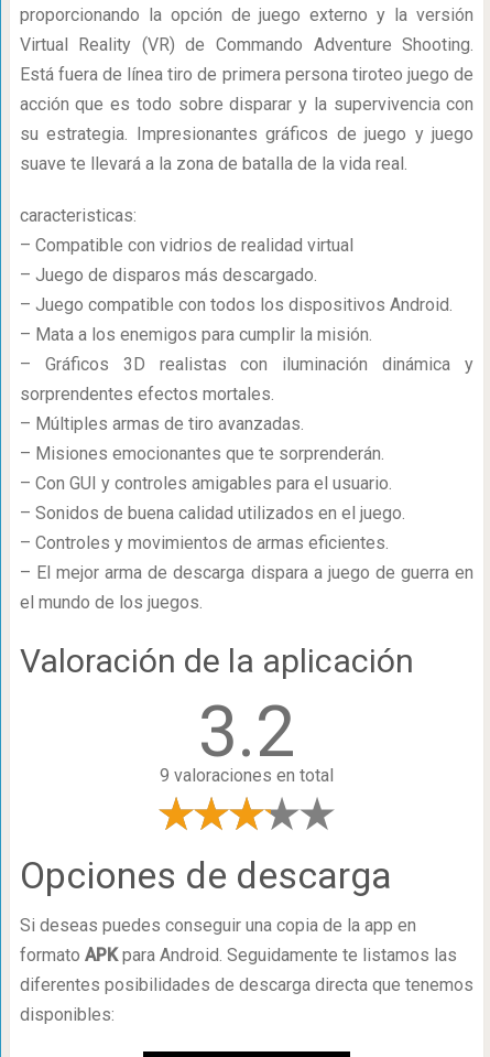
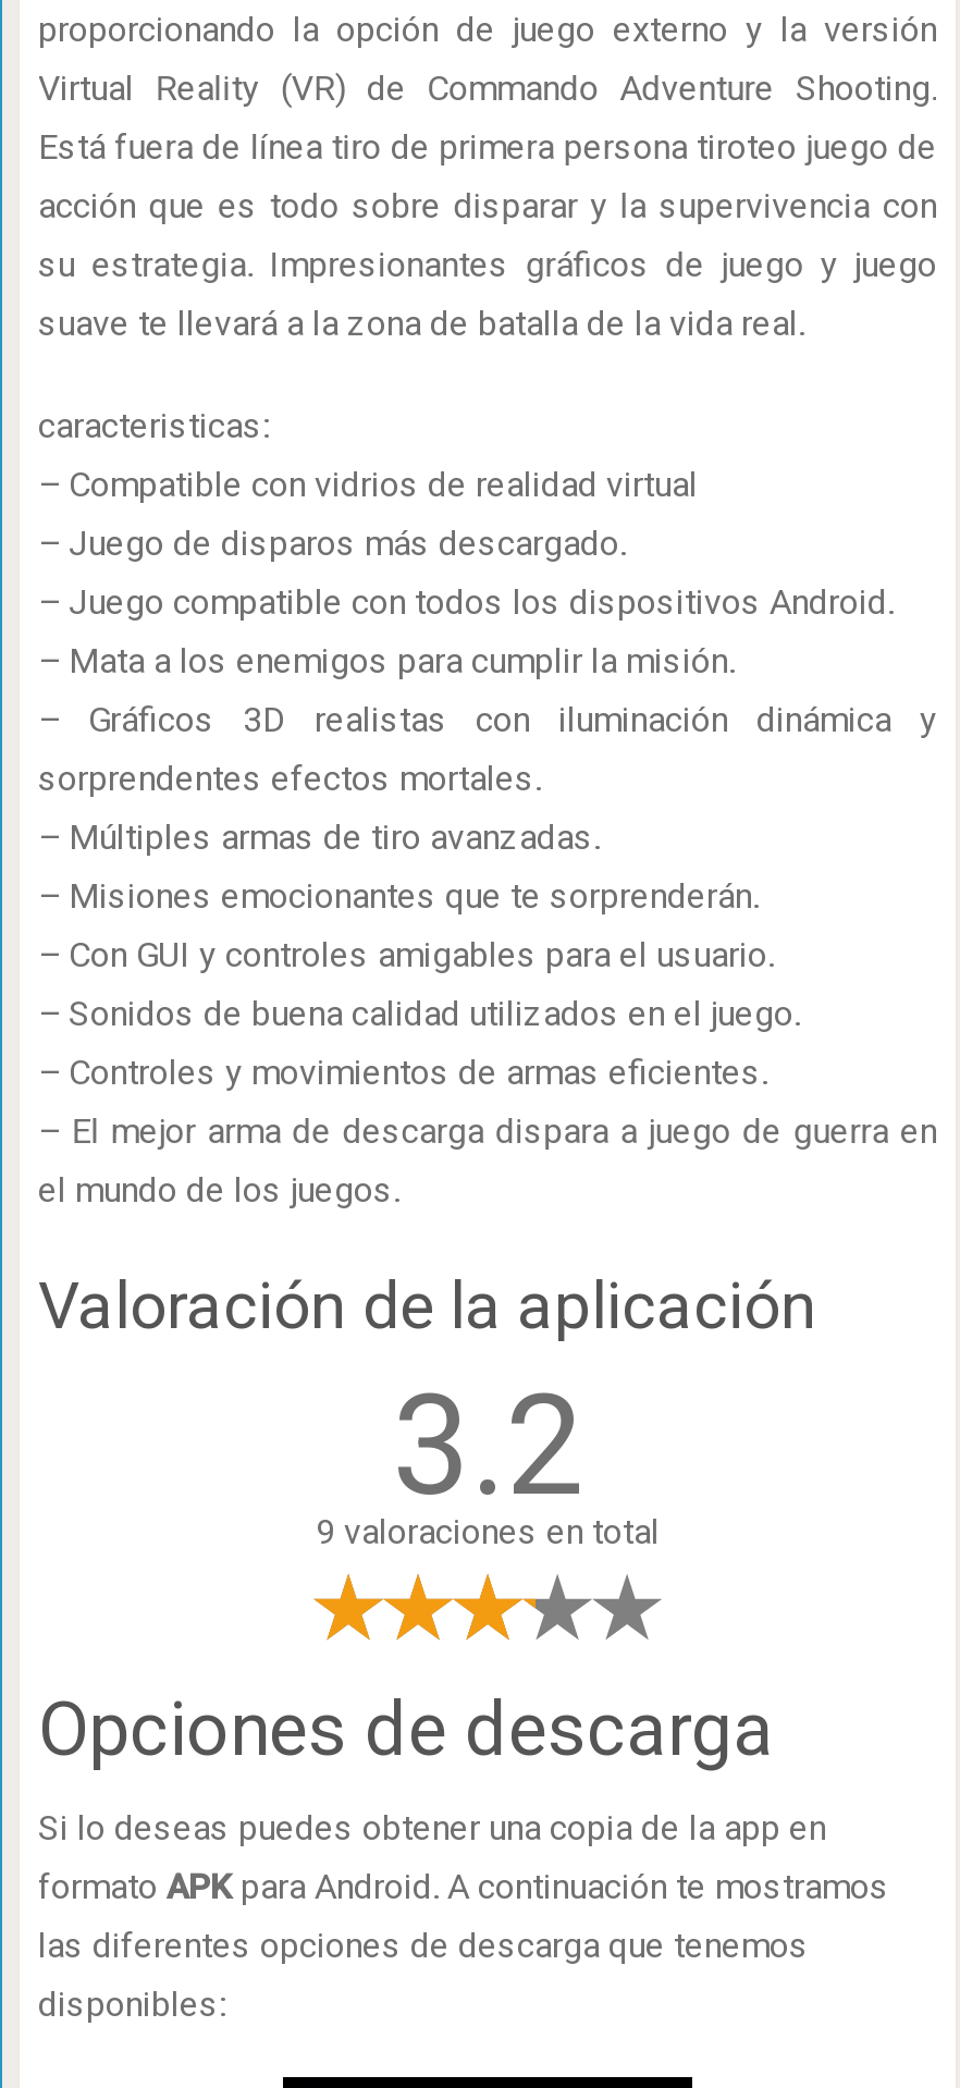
[19,915,473,995] Si deseas puedes conseguir una copia de la app en | formato APK para Android. Seguidamente te listamos las | diferentes posibilidades de descarga directa que tenemos -> [38,1807,889,1966] Si lo deseas puedes obtener una copia de la app en | formato APK para Android. A continuación te mostramos | las diferentes opciones de descarga que tenemos

